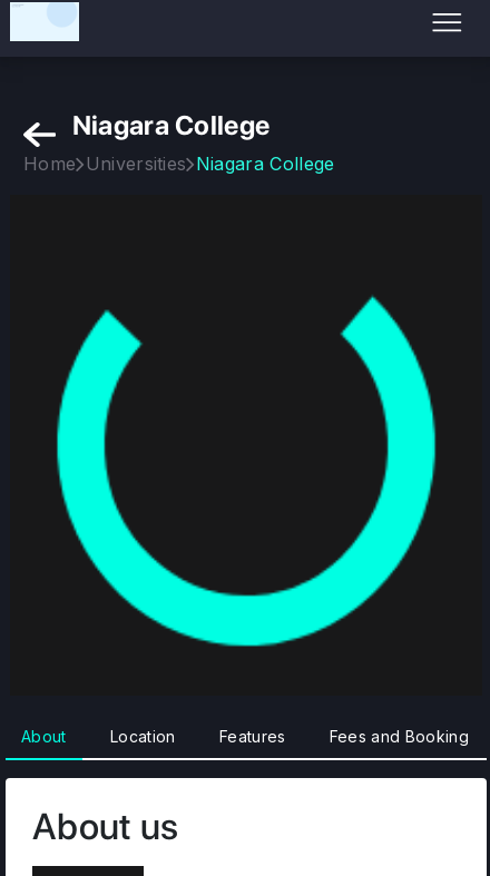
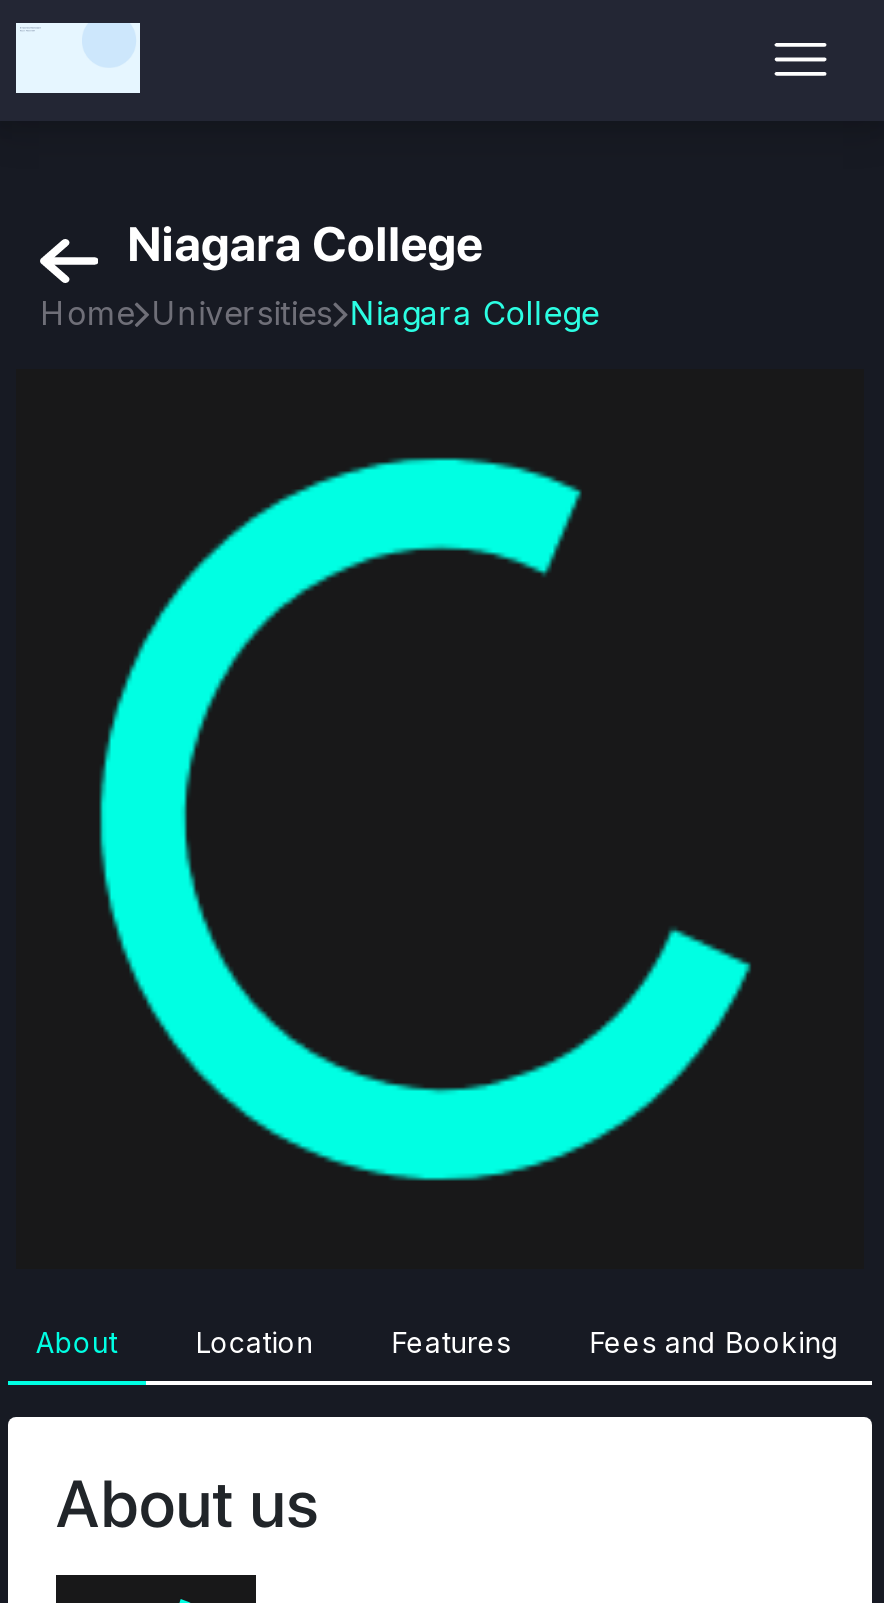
none -> [190,457,582,635] [image]
[340,295,437,525] [image] -> none

